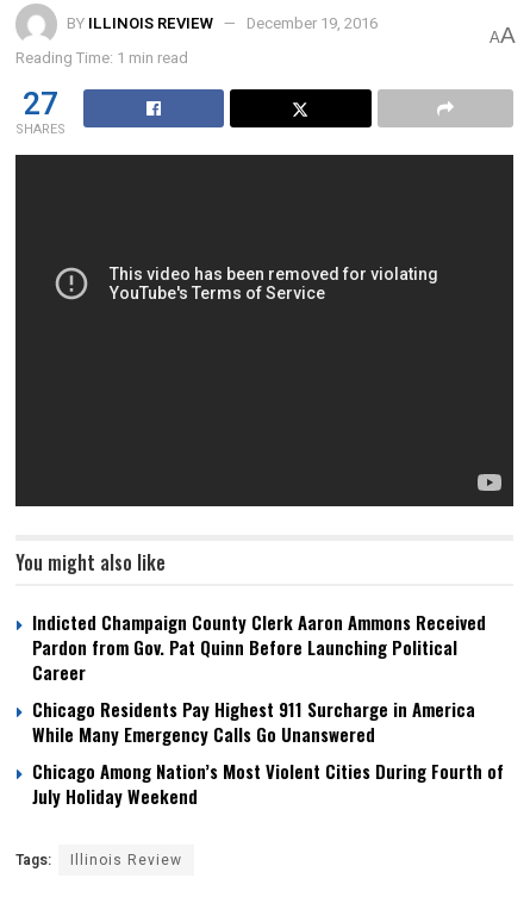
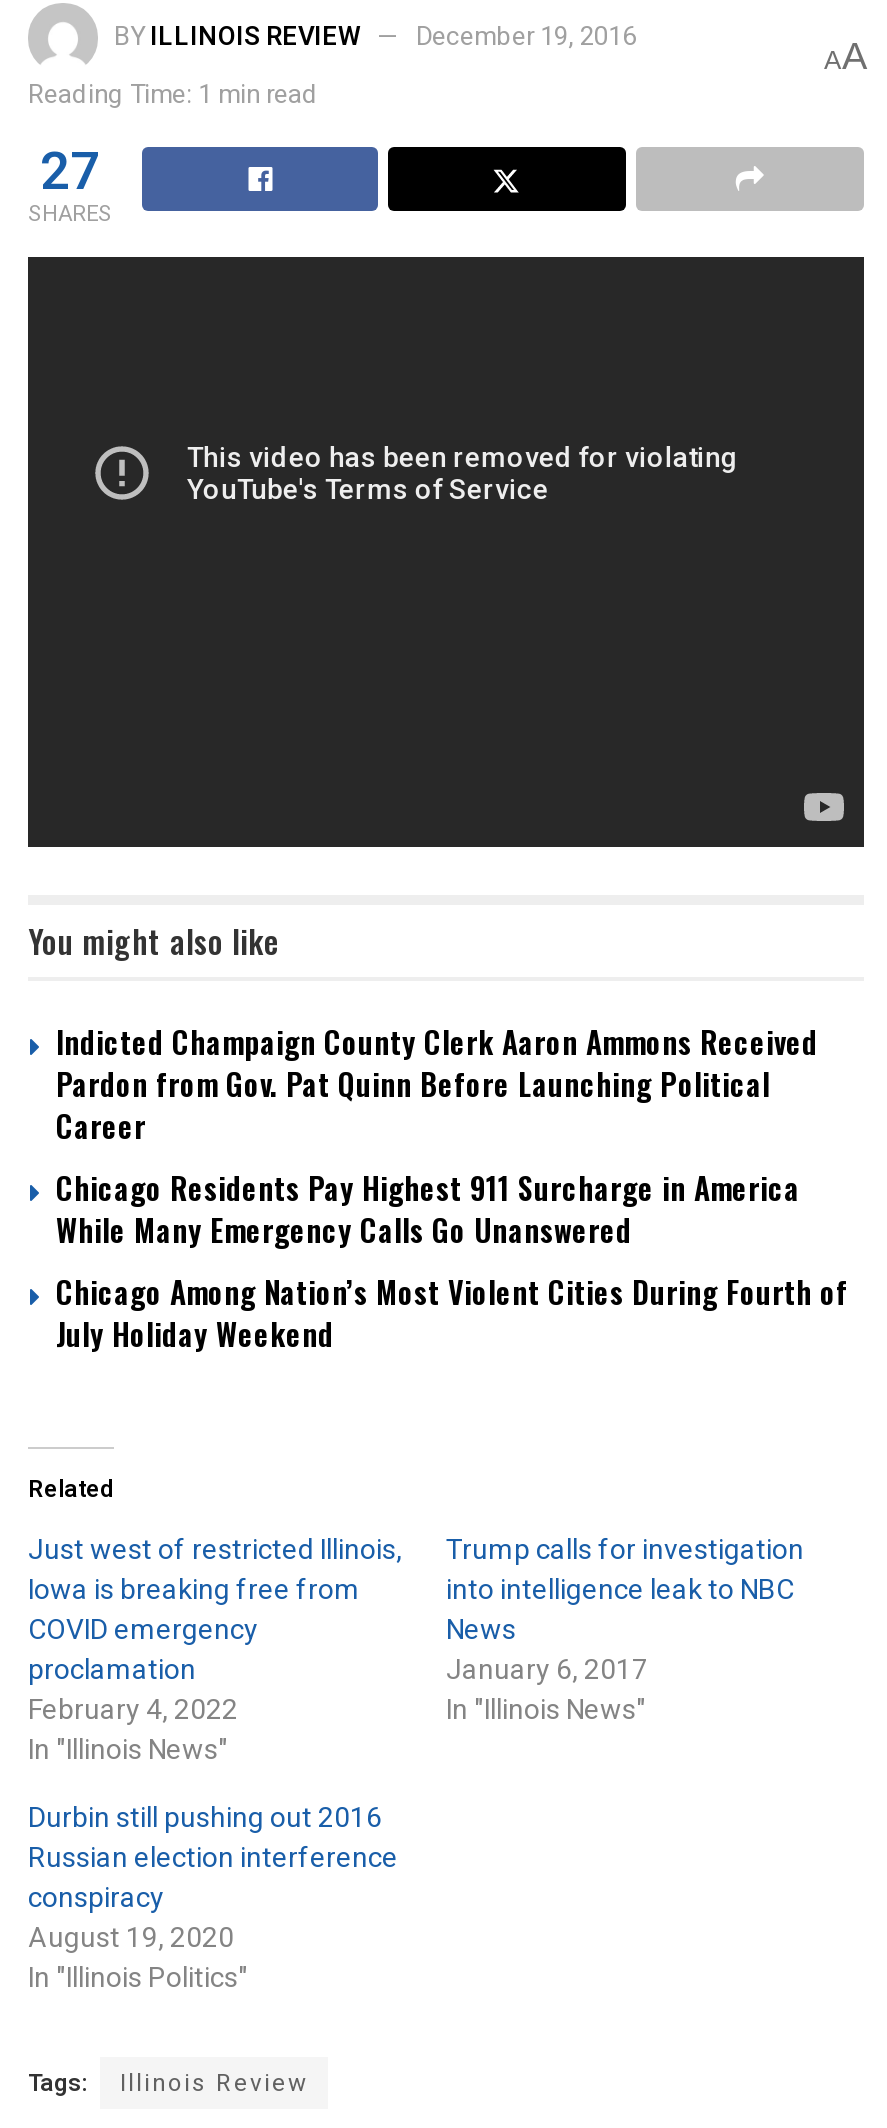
none -> [28,1471,402,1765] Related | Just west of restricted Illinois, | Iowa is breaking free from | COVID emergency | proclamation | February 4, 2022 | In "Illinois News"
none -> [28,1533,804,1993] Trump calls for investigation | into intelligence leak to NBC | News | January 6, 2017 | In "Illinois News" | Durbin still pushing out 2016 | Russian election interference | conspiracy | August 19, 2020 | In "Illinois Politics"

